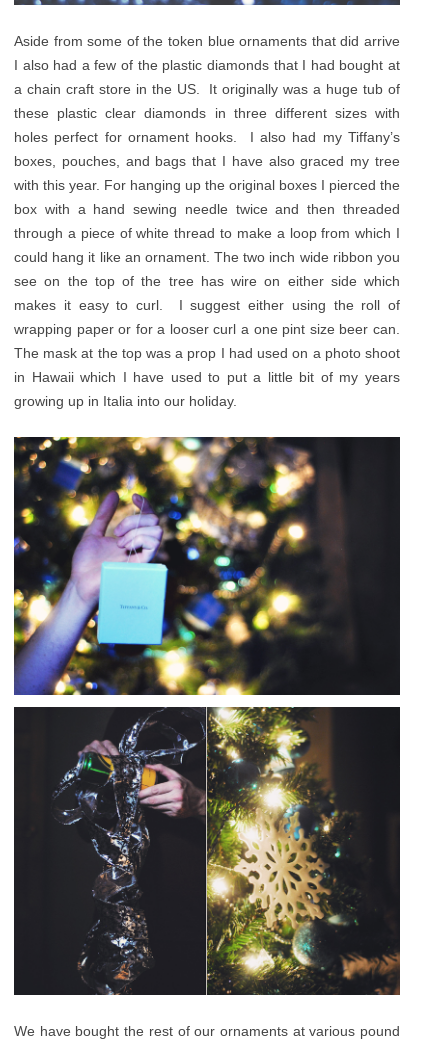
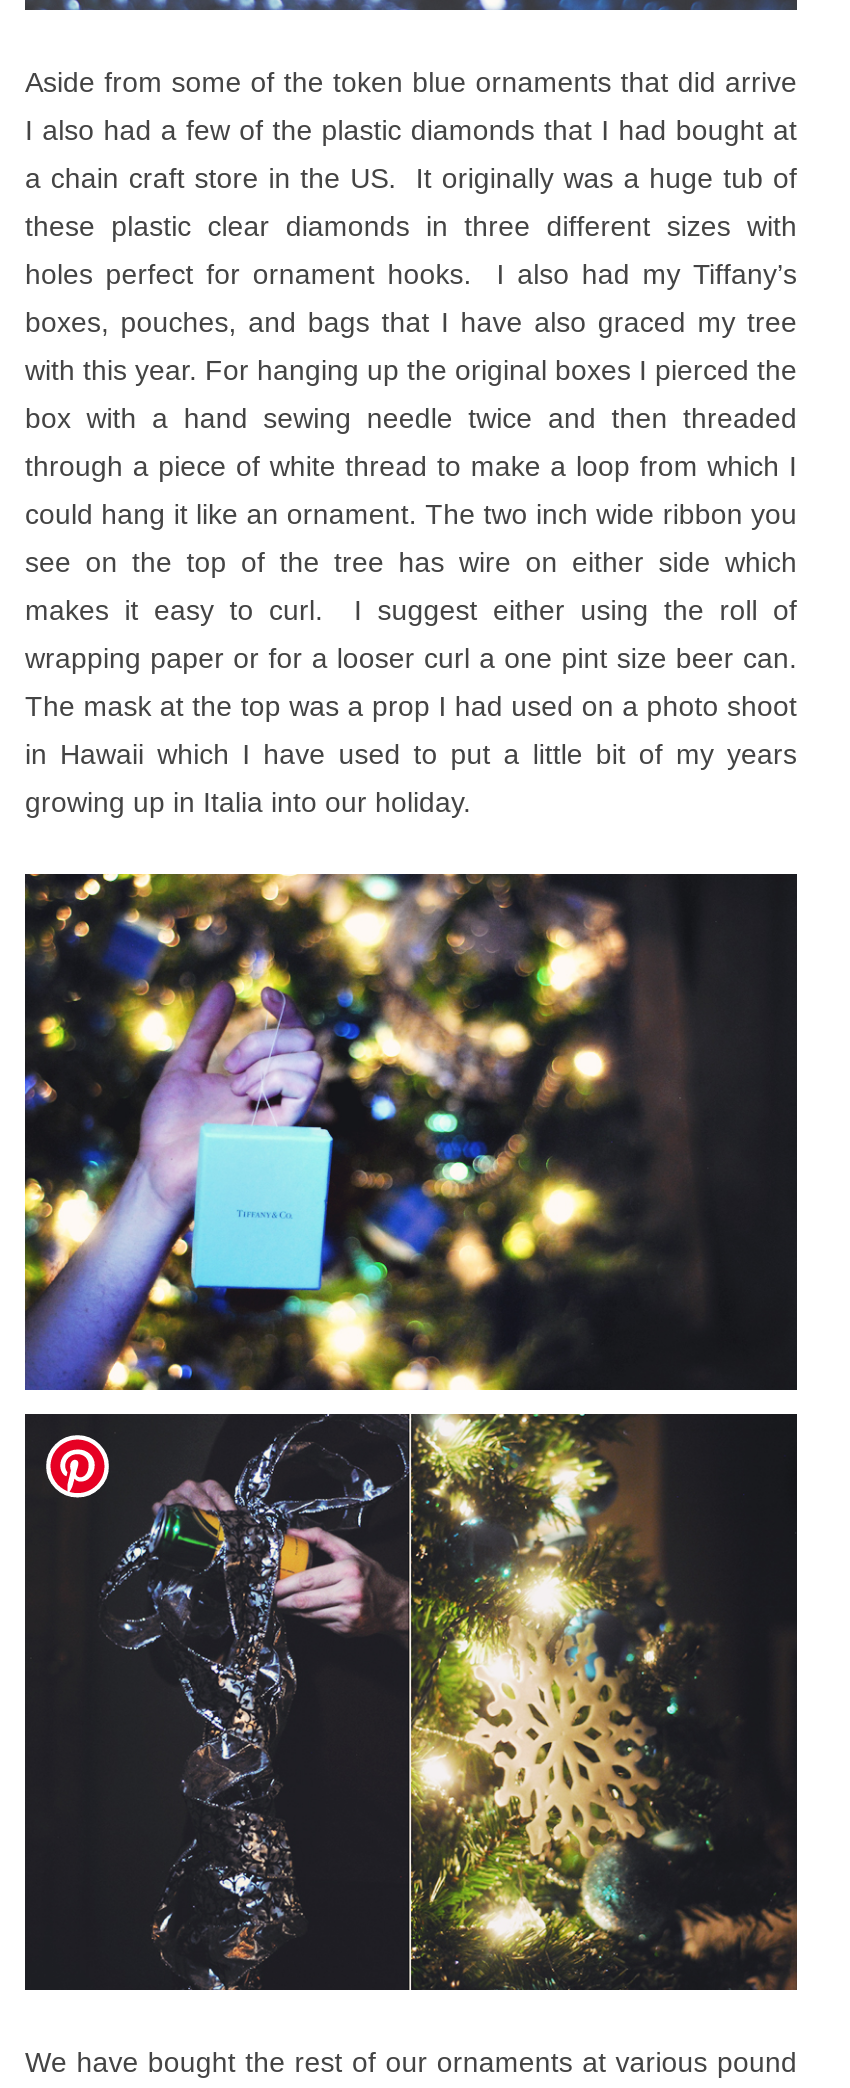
none -> [43,1432,111,1500] [image]

